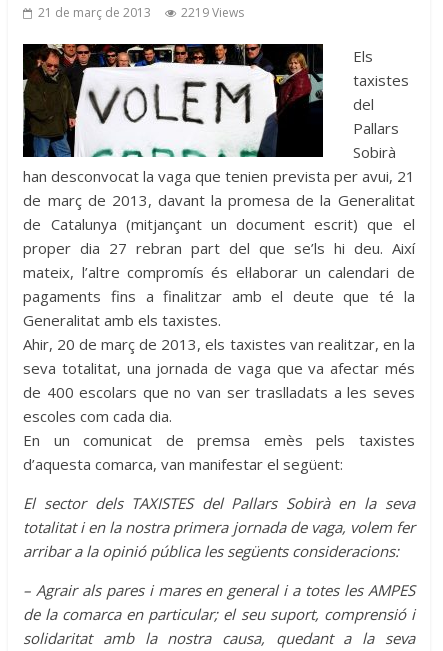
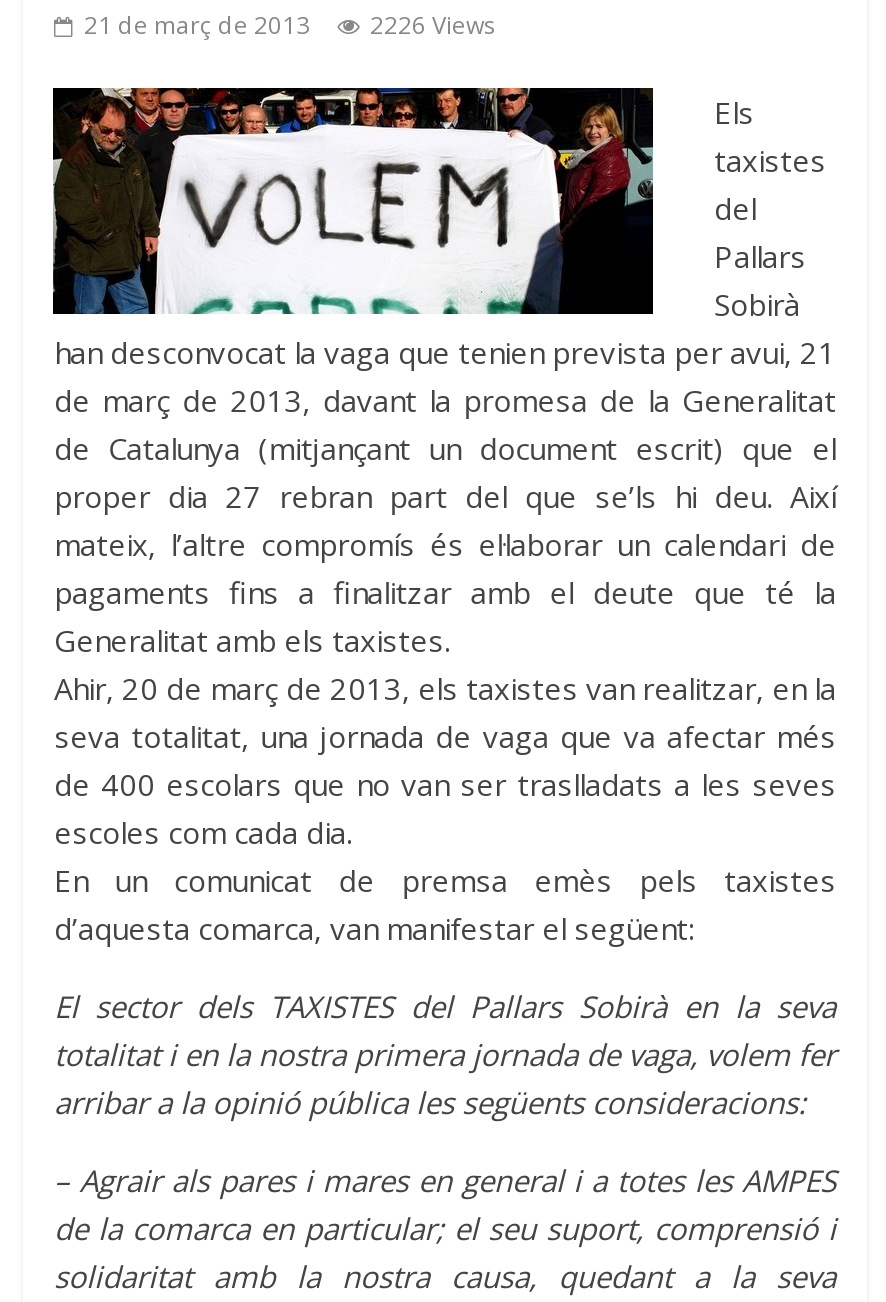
[38,4,244,21] 21 de març de 2013 2219 Views -> [84,8,496,42] 21 de març de 2013 2226 Views

